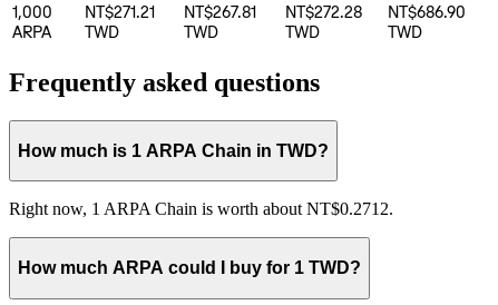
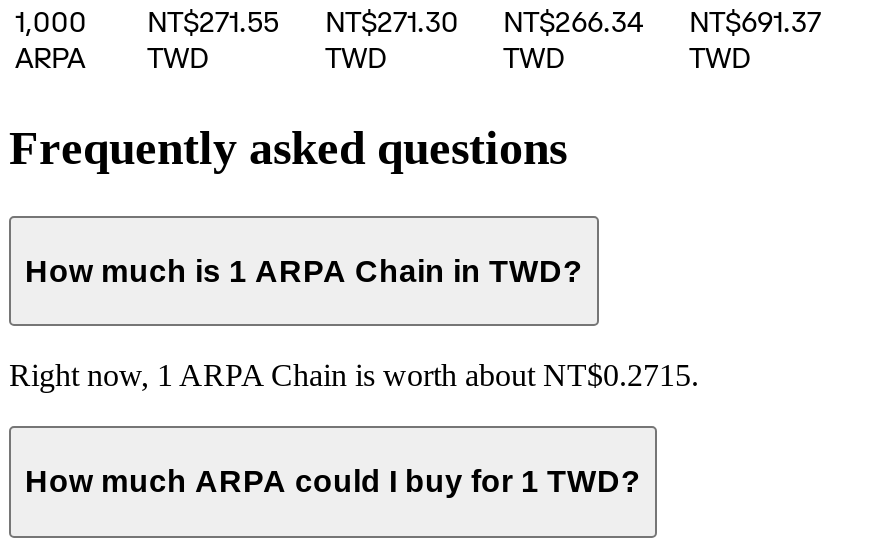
[85,3,155,23] NT$271.21 -> [147,5,279,41] NT$271.55
[184,3,256,23] NT$267.81 -> [325,5,459,41] NT$271.30
[285,3,362,23] NT$272.28 -> [503,5,643,41] NT$266.34
[388,3,466,23] NT$686.90 -> [689,5,821,41] NT$691.37
[9,200,393,219] Right now, 1 ARPA Chain is worth about NT$0.2712. -> [9,359,699,393] Right now, 1 ARPA Chain is worth about NT$0.2715.

